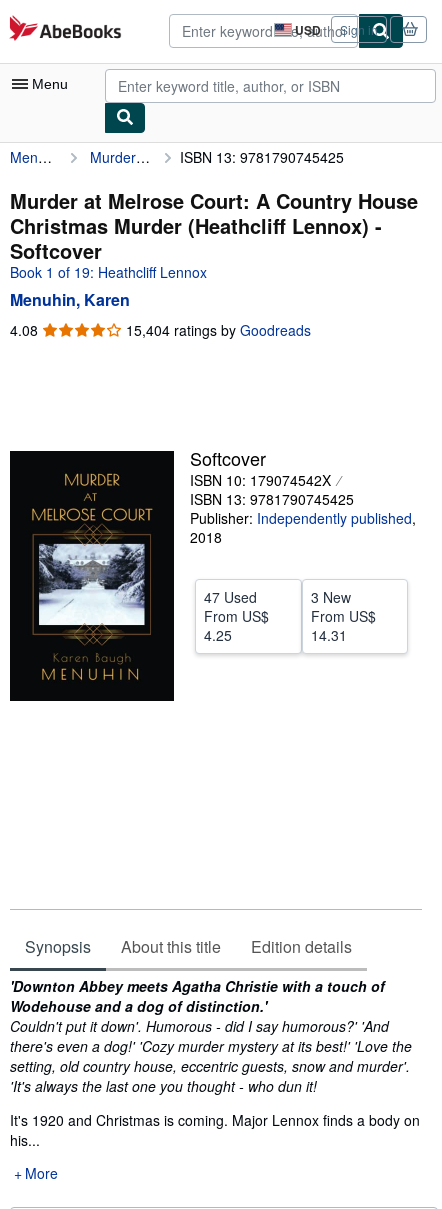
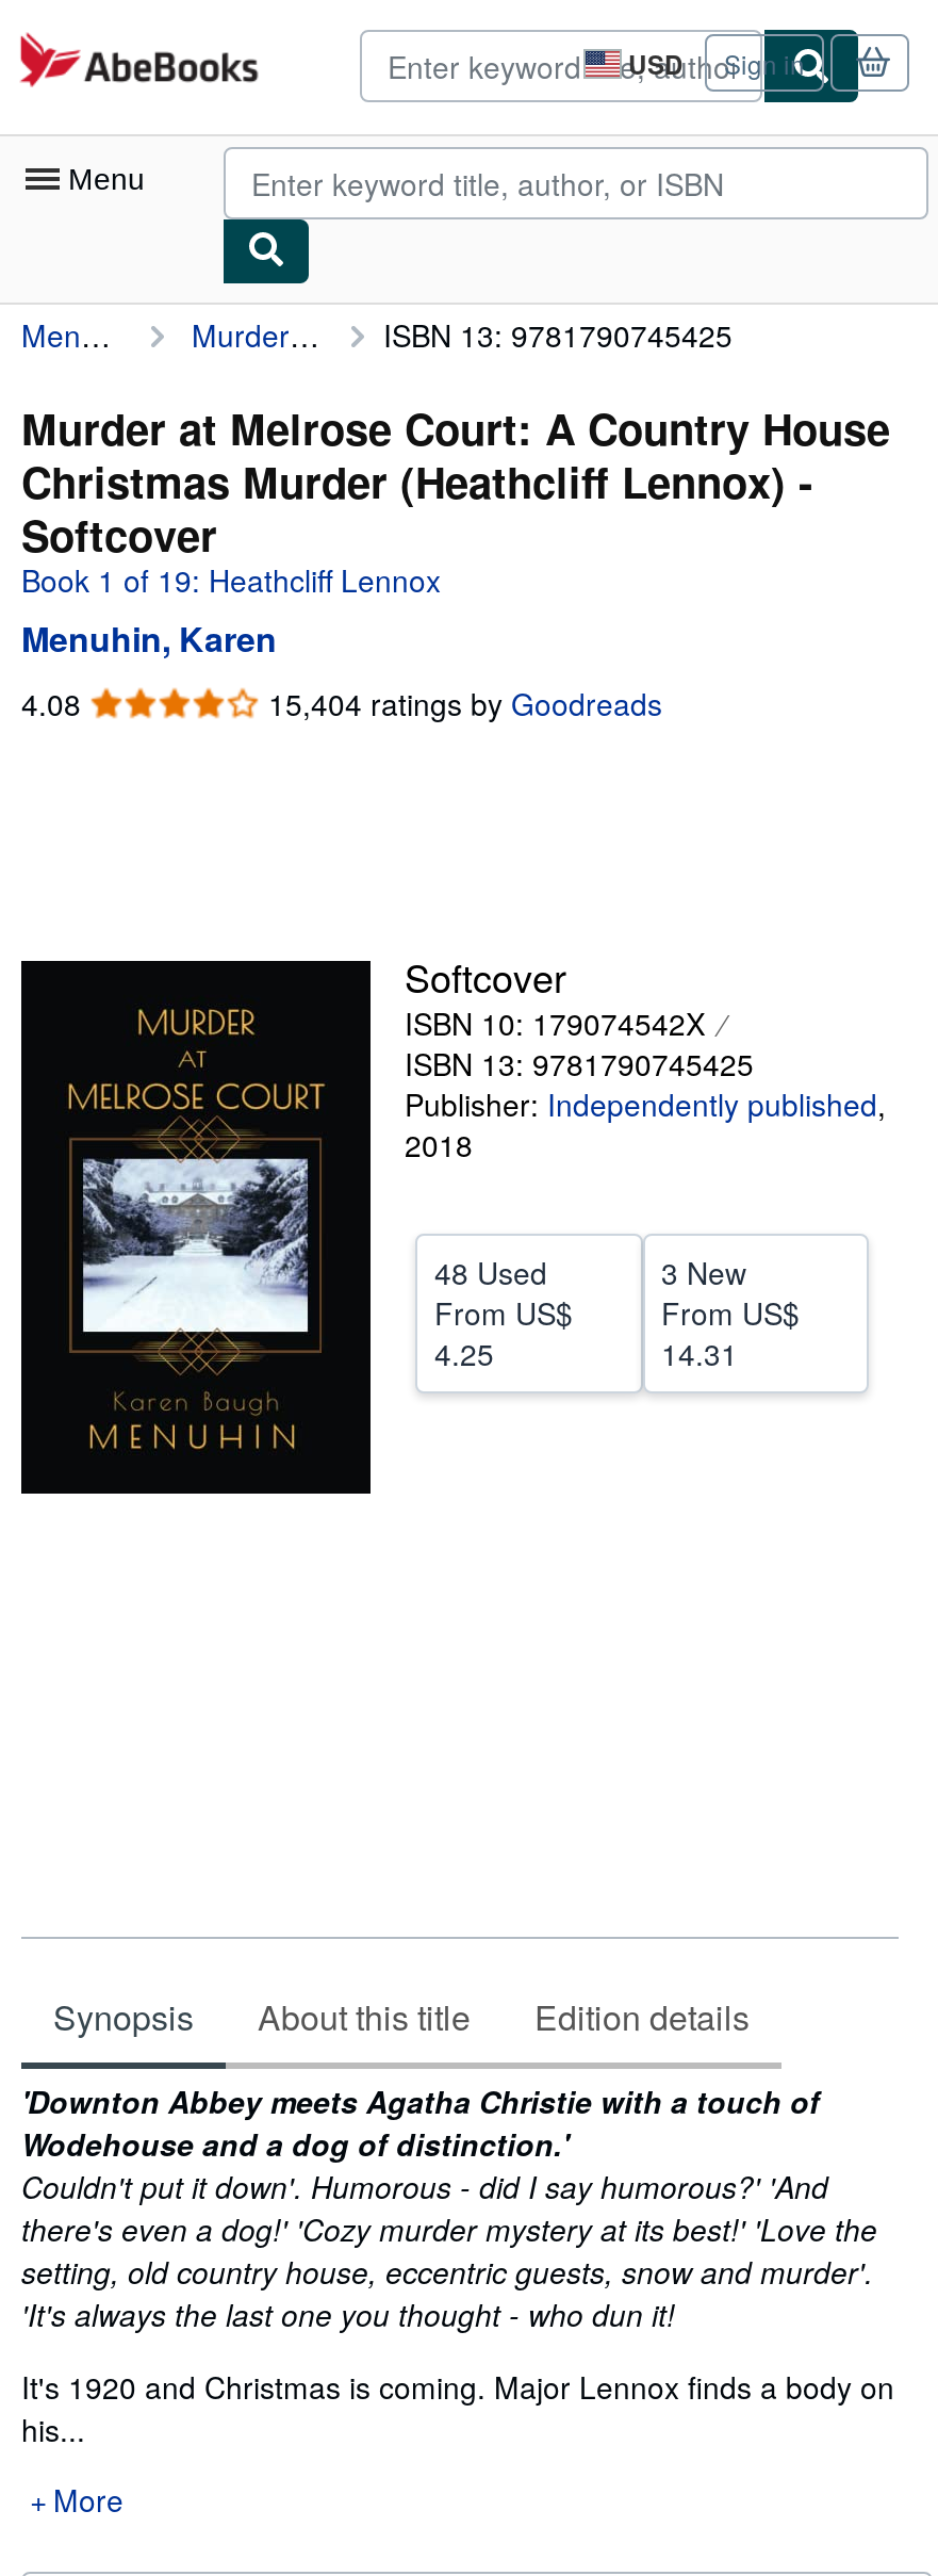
[204,587,257,607] 47 Used -> [434,1251,547,1293] 48 Used

